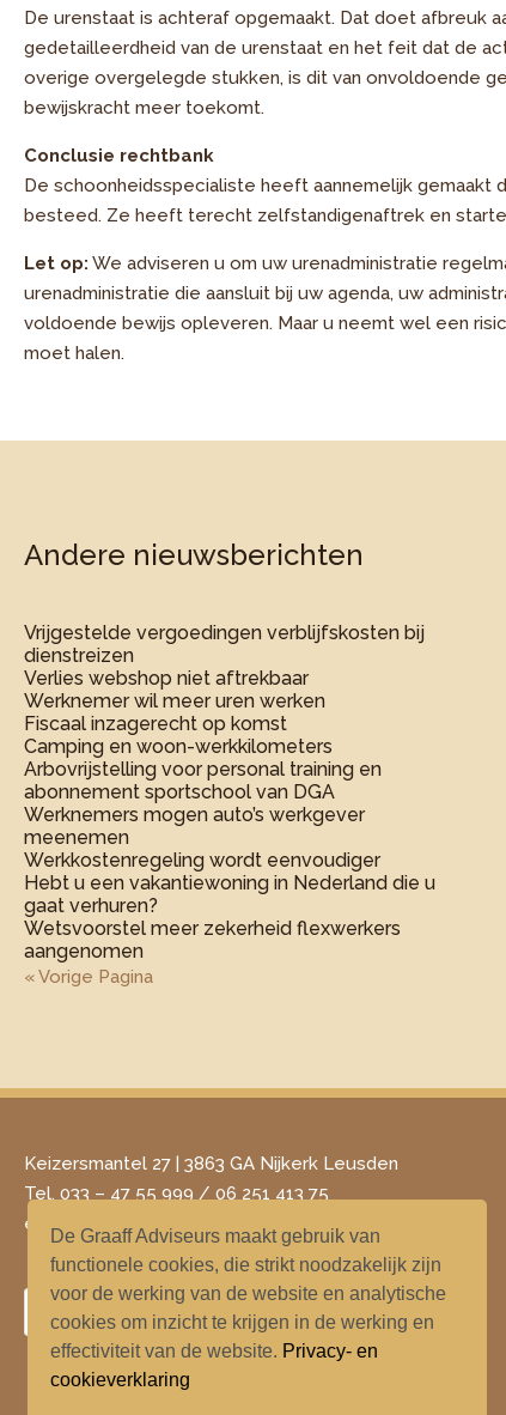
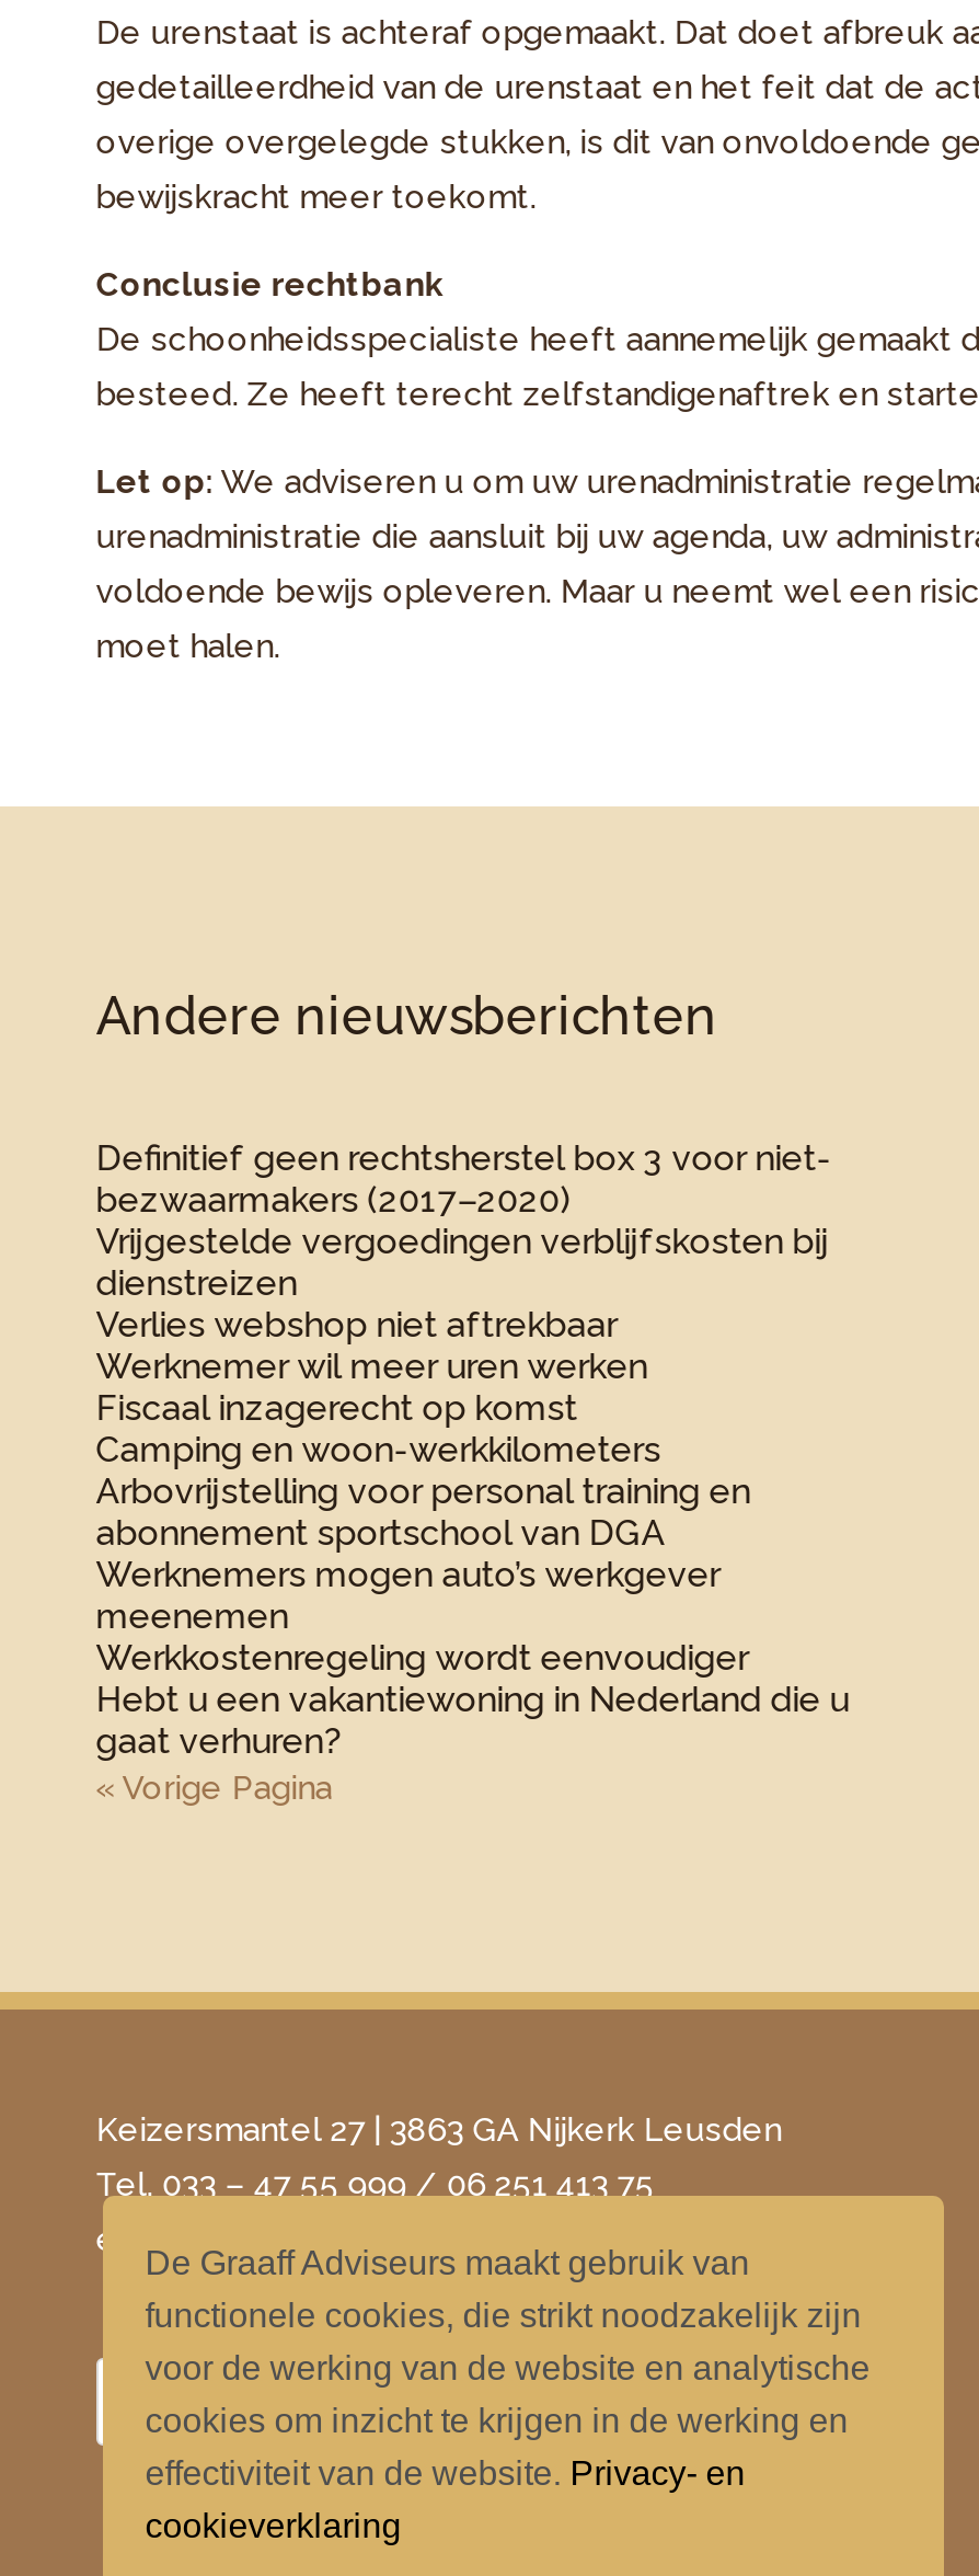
none -> [96,1137,832,1221] Definitief geen rechtsherstel box 3 voor niet- | bezwaarmakers (2017–2020)
moved [24,621,435,917] -> [96,1221,849,1762]: Vrijgestelde vergoedingen verblijfskosten bij | dienstreizen | Verlies webshop niet aftrekbaar | ... | Hebt u een vakantiewoning in Nederland die u | gaat verhuren?
[24,917,400,962] Wetsvoorstel meer zekerheid flexwerkers | aangenomen -> none

